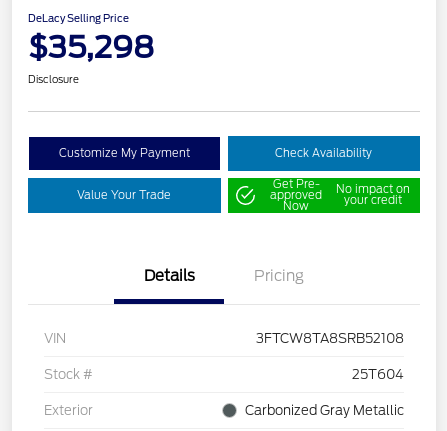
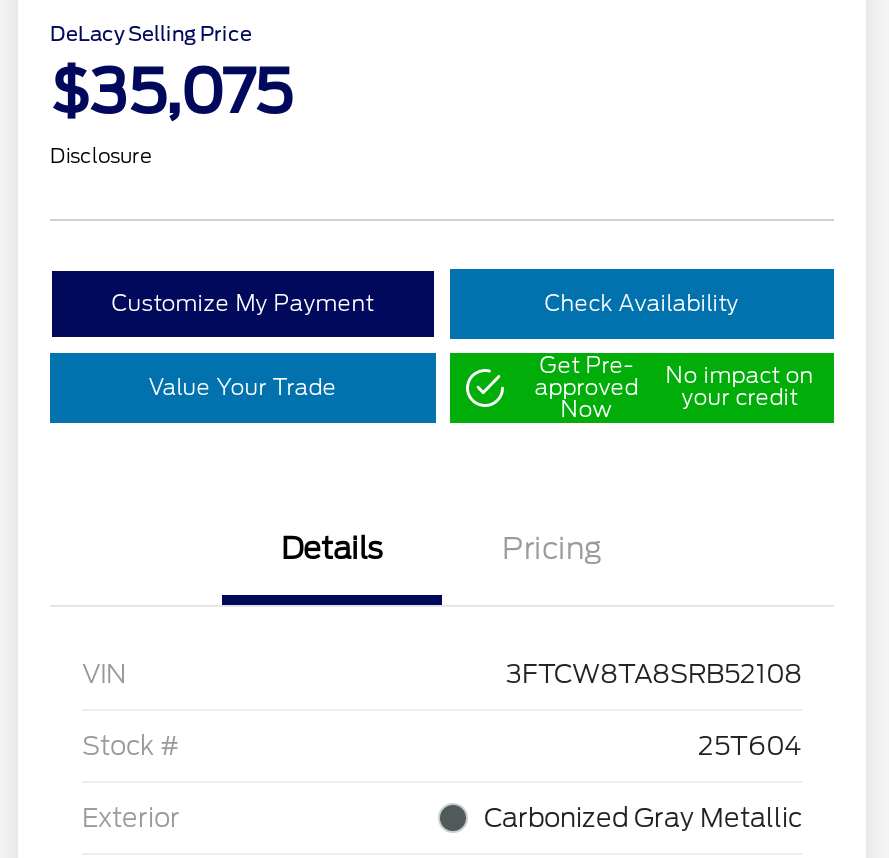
[28,29,154,65] $35,298 -> [50,55,292,127] $35,075

